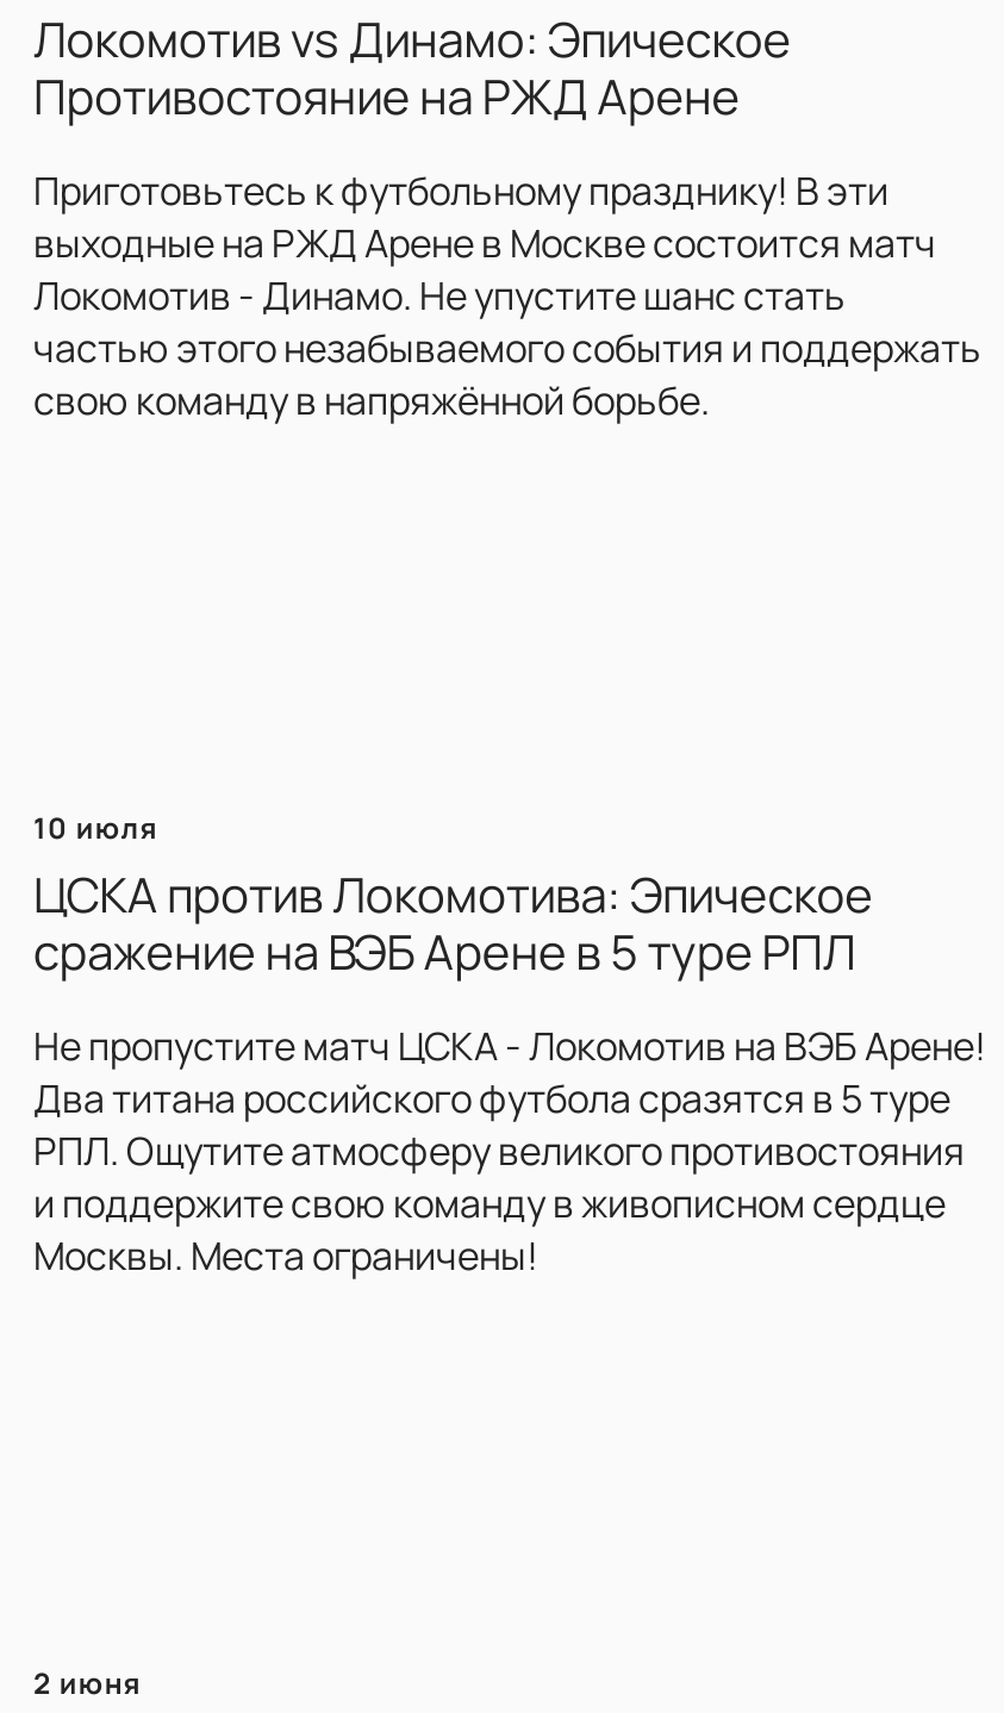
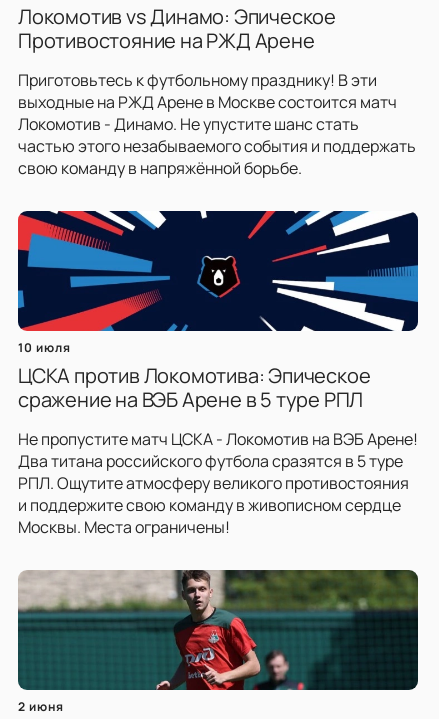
none -> [17,210,419,332] [image]
none -> [17,569,419,691] [image]

